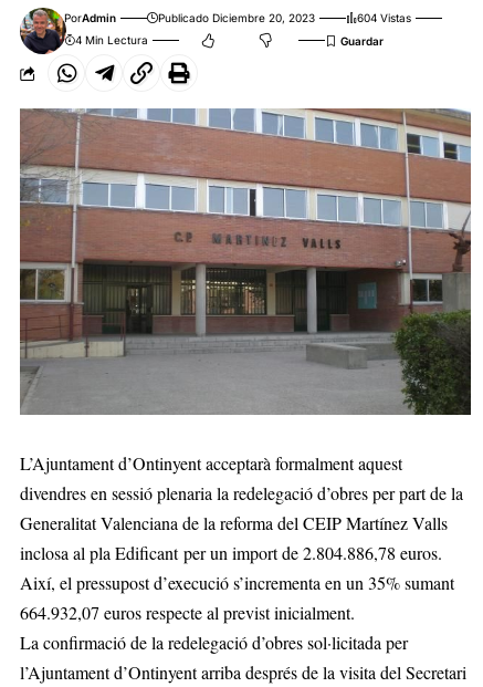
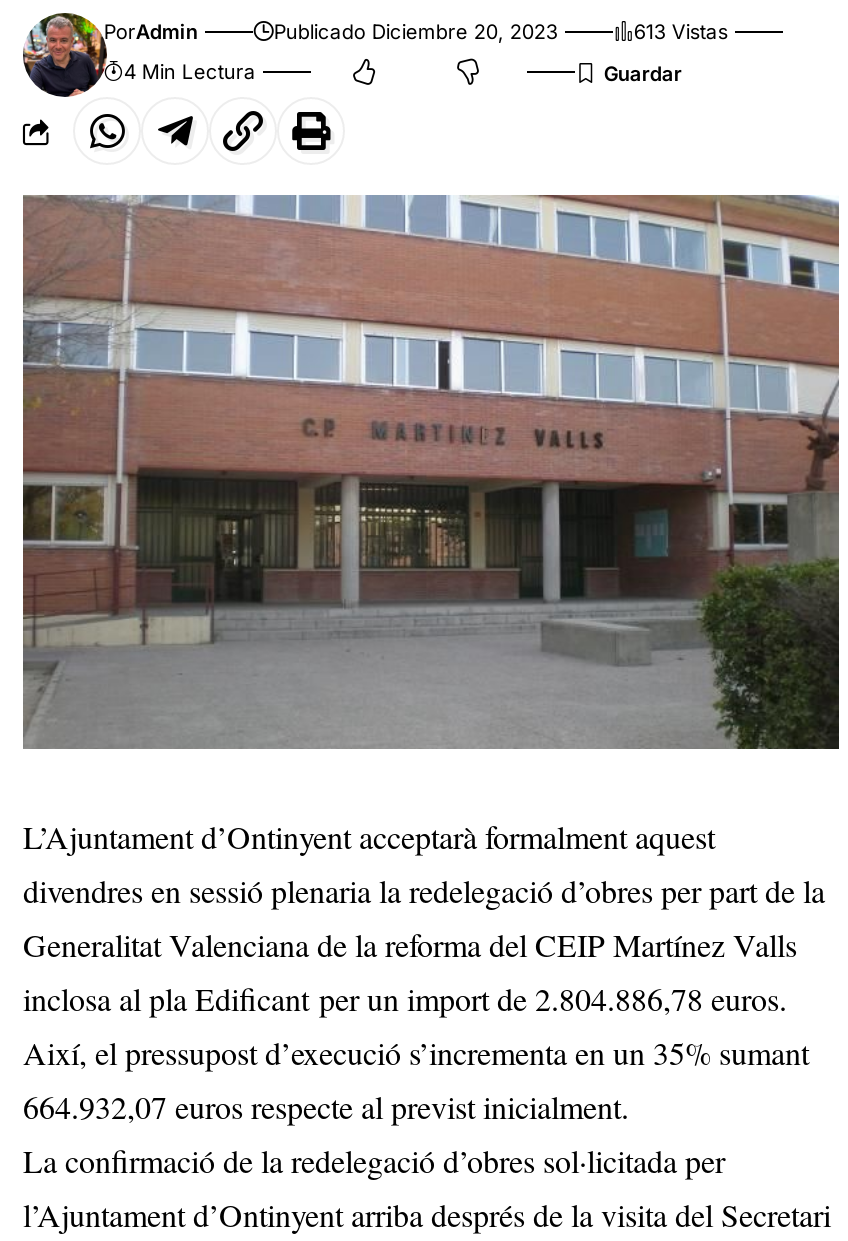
[357,11,412,24] 604 Vistas -> [634,19,728,43] 613 Vistas

